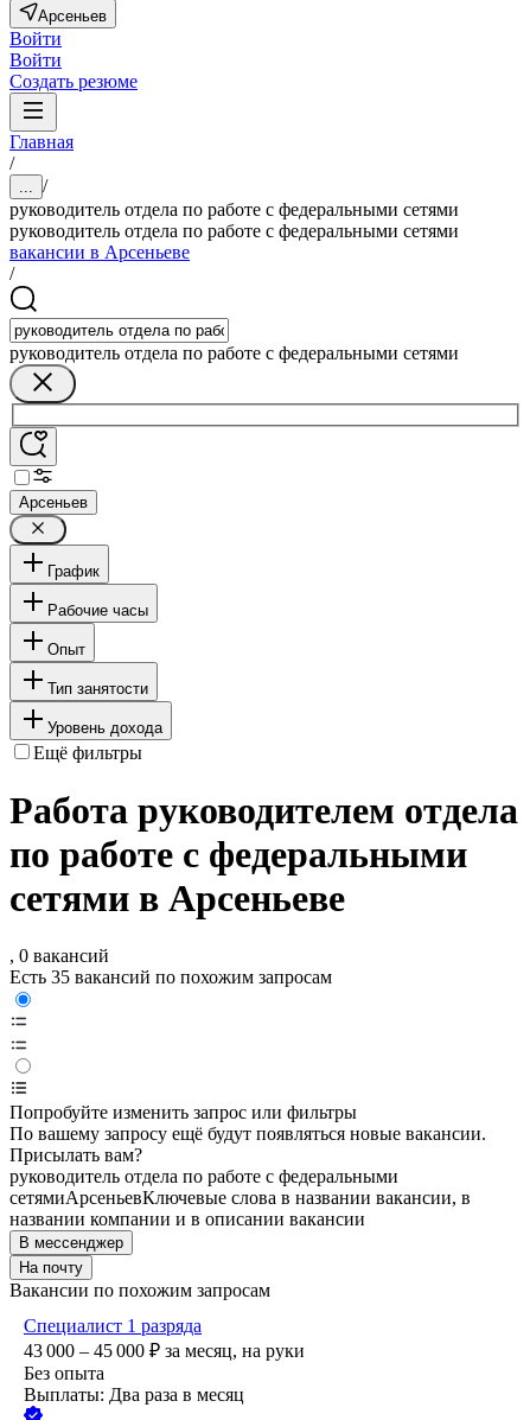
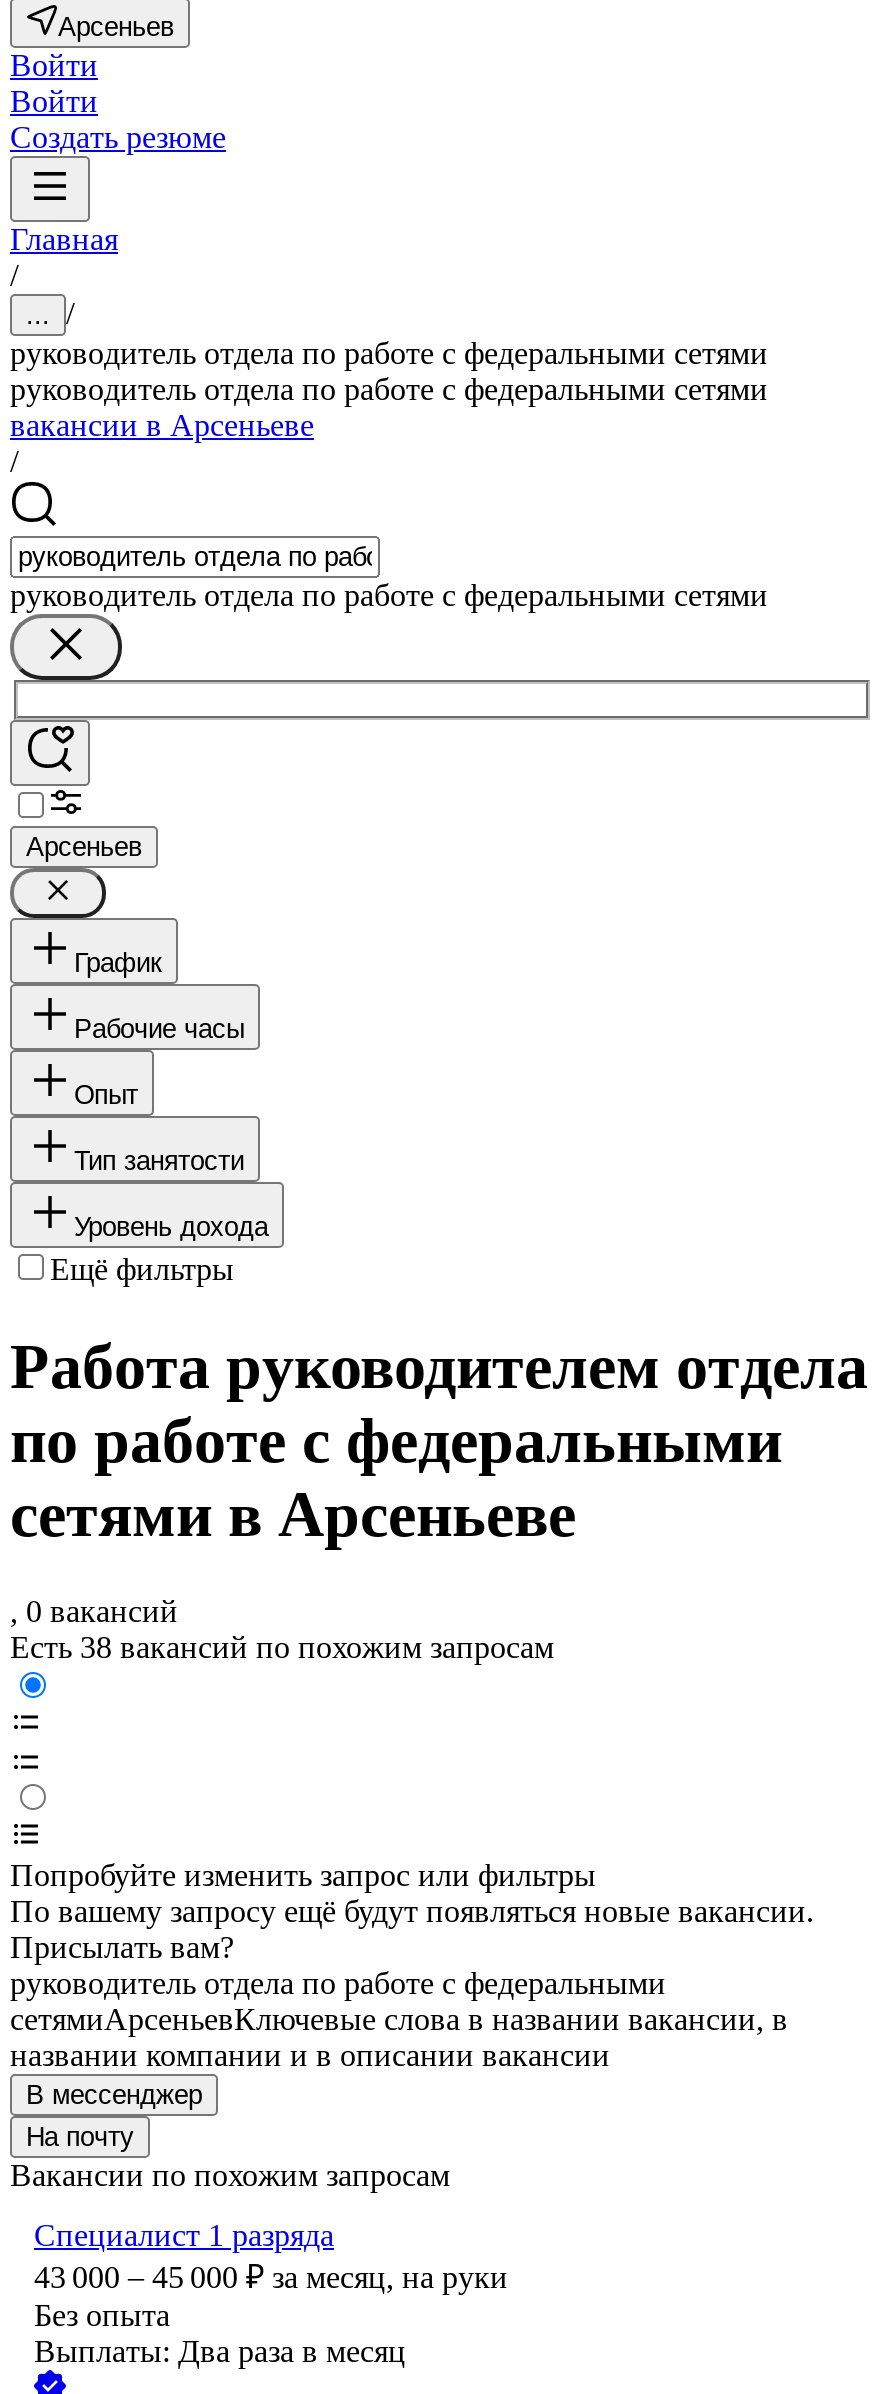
[9,967,332,988] Есть 35 вакансий по похожим запросам -> [10,1631,554,1665] Есть 38 вакансий по похожим запросам

